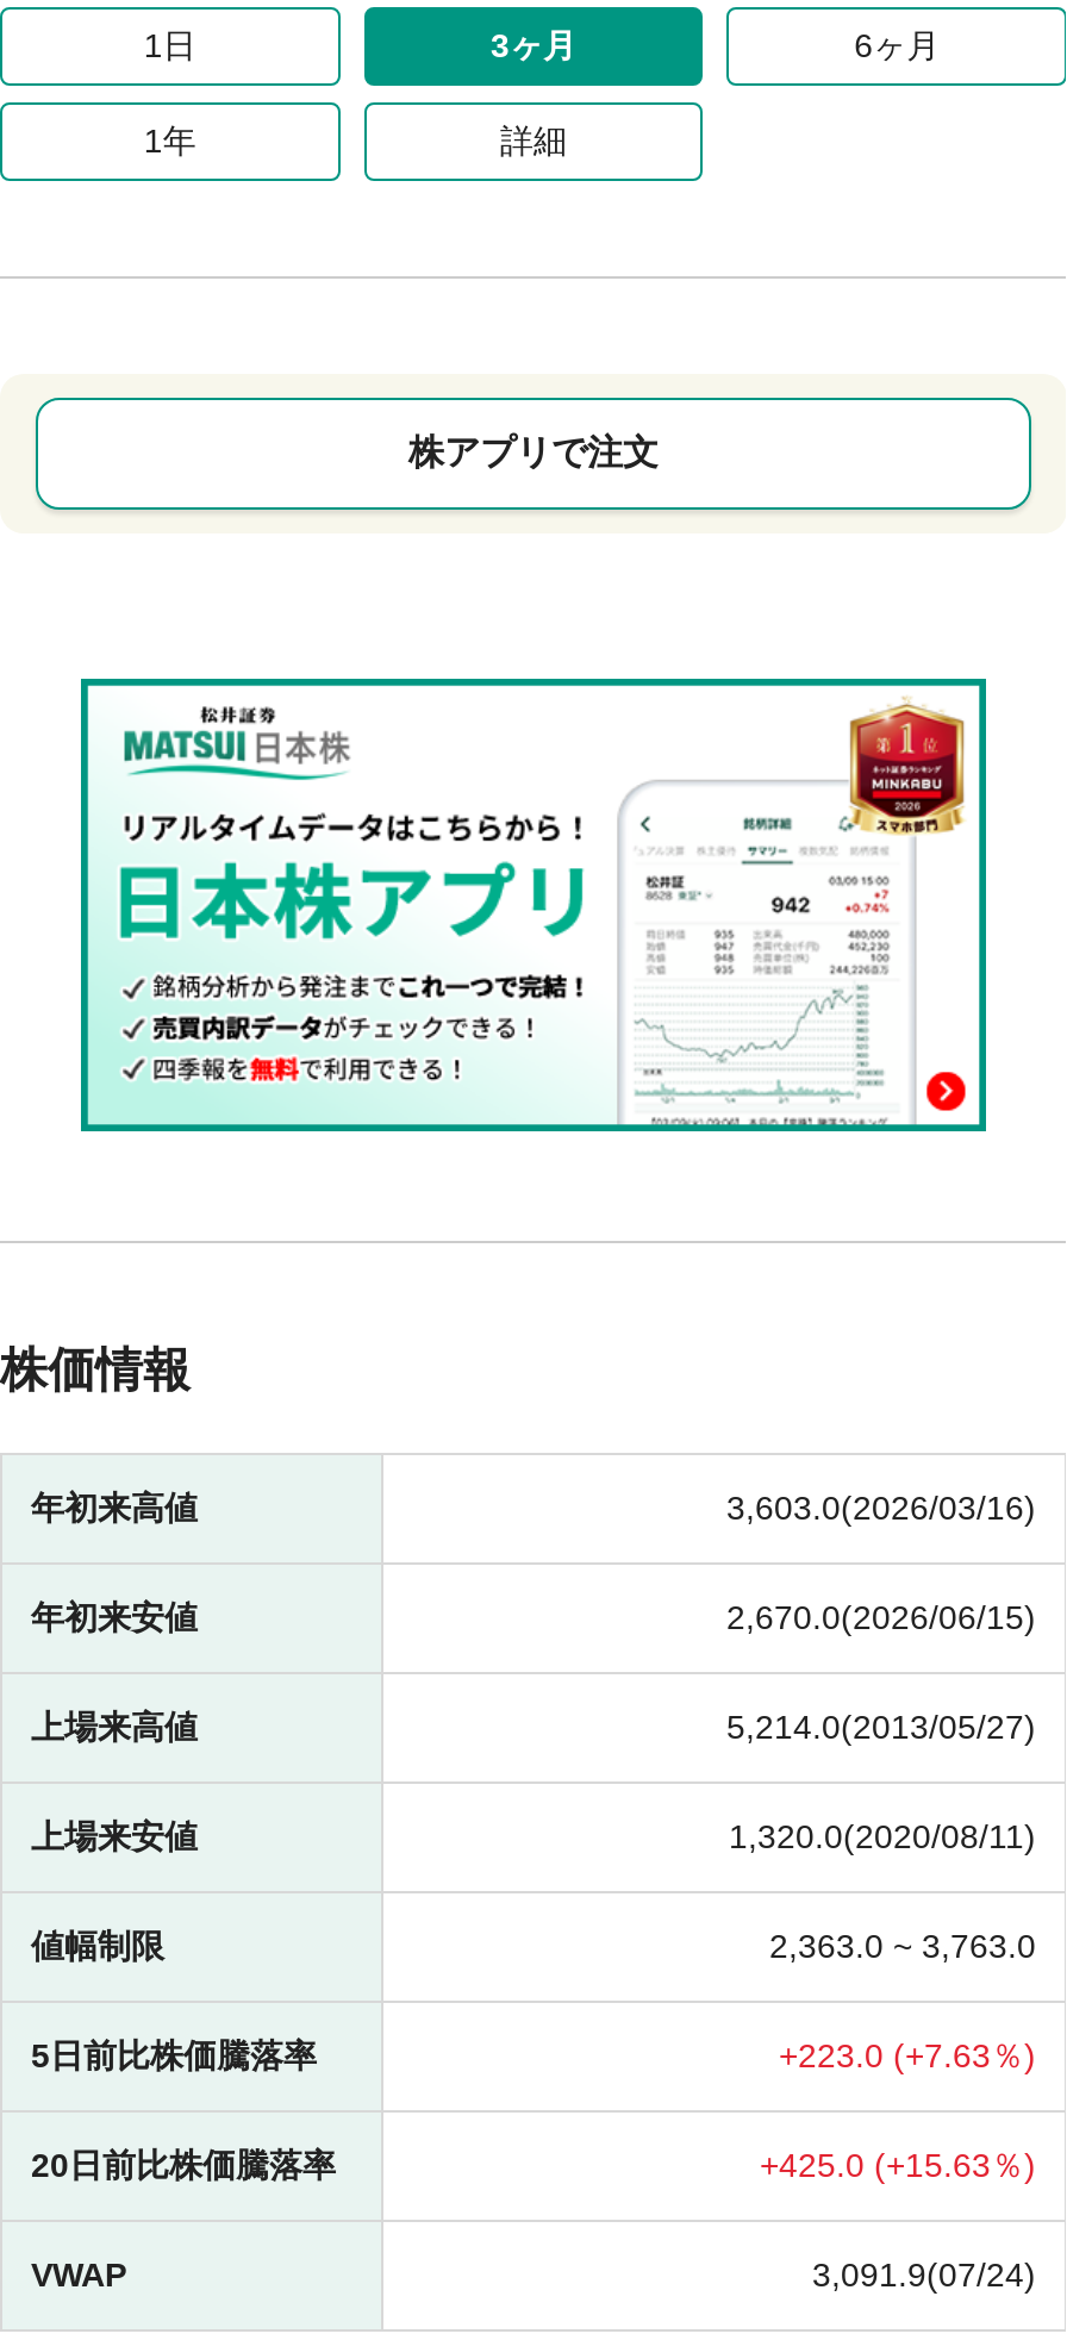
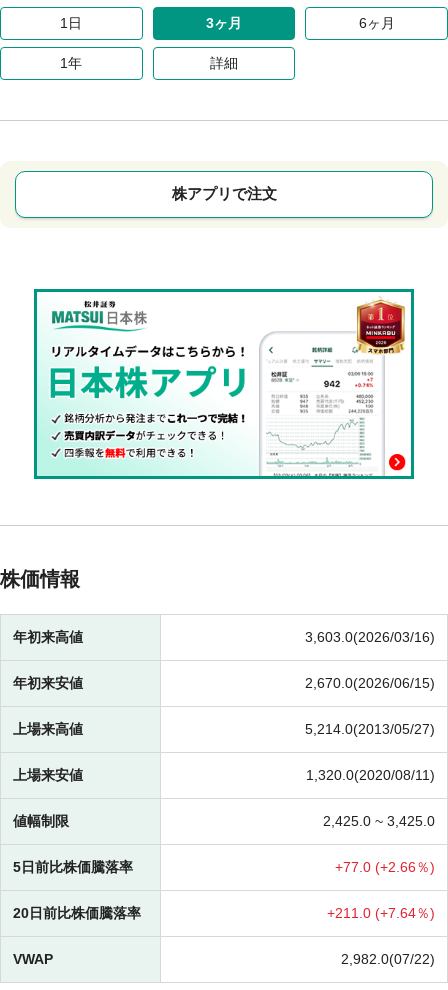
[769,1928,1036,1966] 2,363.0 ~ 3,763.0 -> [323,813,435,829] 2,425.0 ~ 3,425.0
[779,2037,1036,2075] +223.0 (+7.63％) -> [335,859,435,875] +77.0 (+2.66％)
[760,2147,1036,2185] +425.0 (+15.63％) -> [327,905,435,921] +211.0 (+7.64％)
[812,2256,1036,2295] 3,091.9(07/24) -> [341,951,435,967] 2,982.0(07/22)

